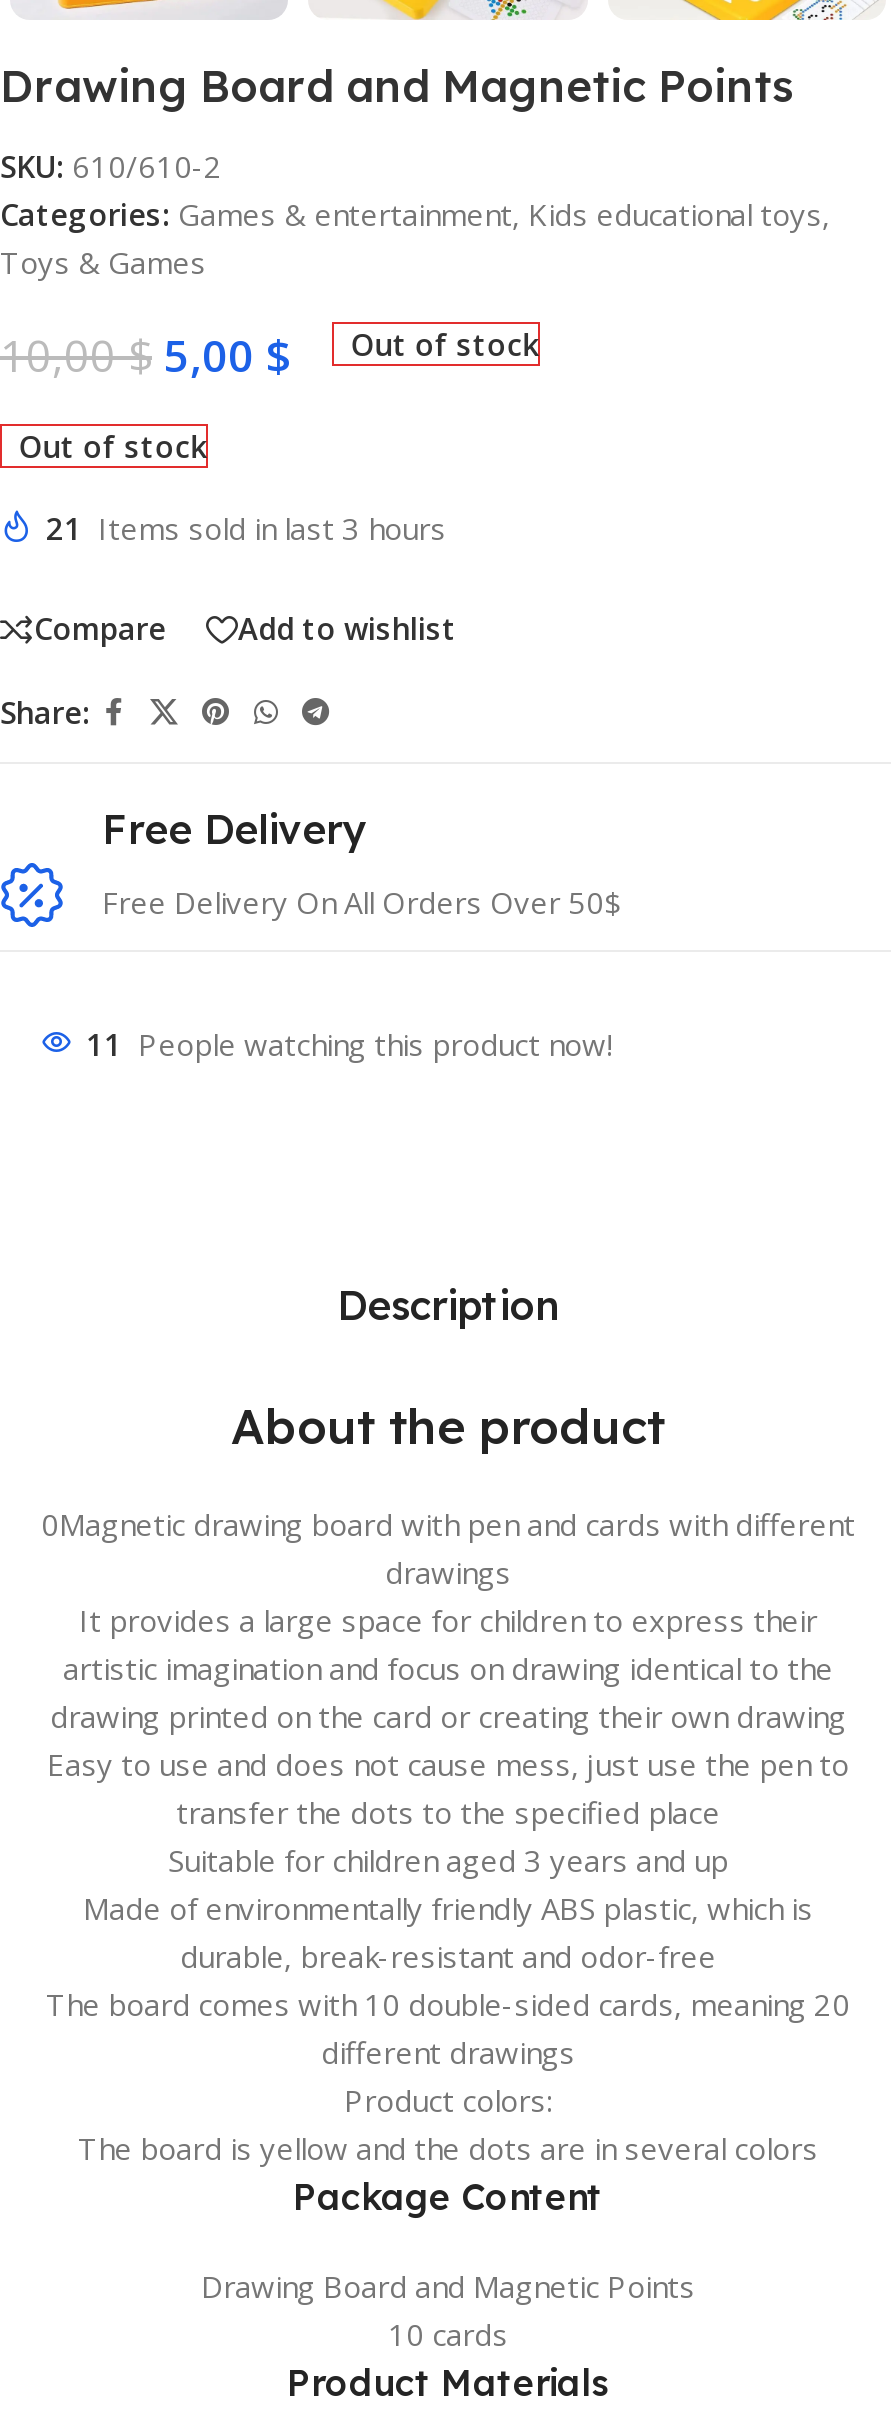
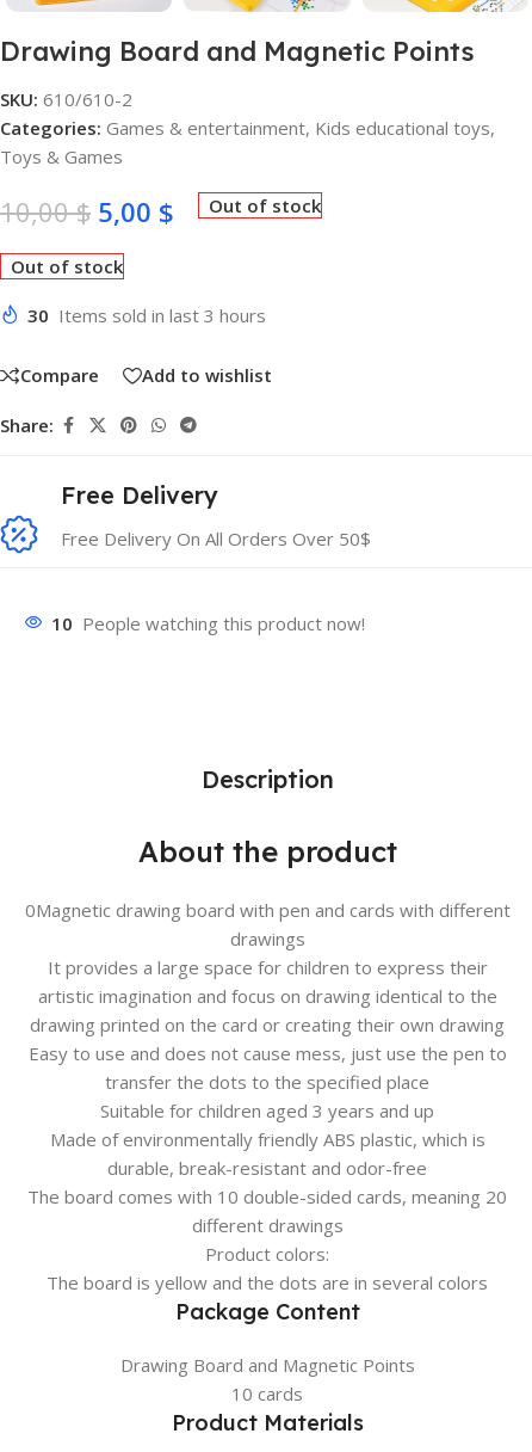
[46,508,446,548] 21 Items sold in last 3 hours -> [27,303,266,327] 30 Items sold in last 3 hours
[86,1025,612,1065] 11 People watching this product now! -> [51,612,365,636] 10 People watching this product now!

